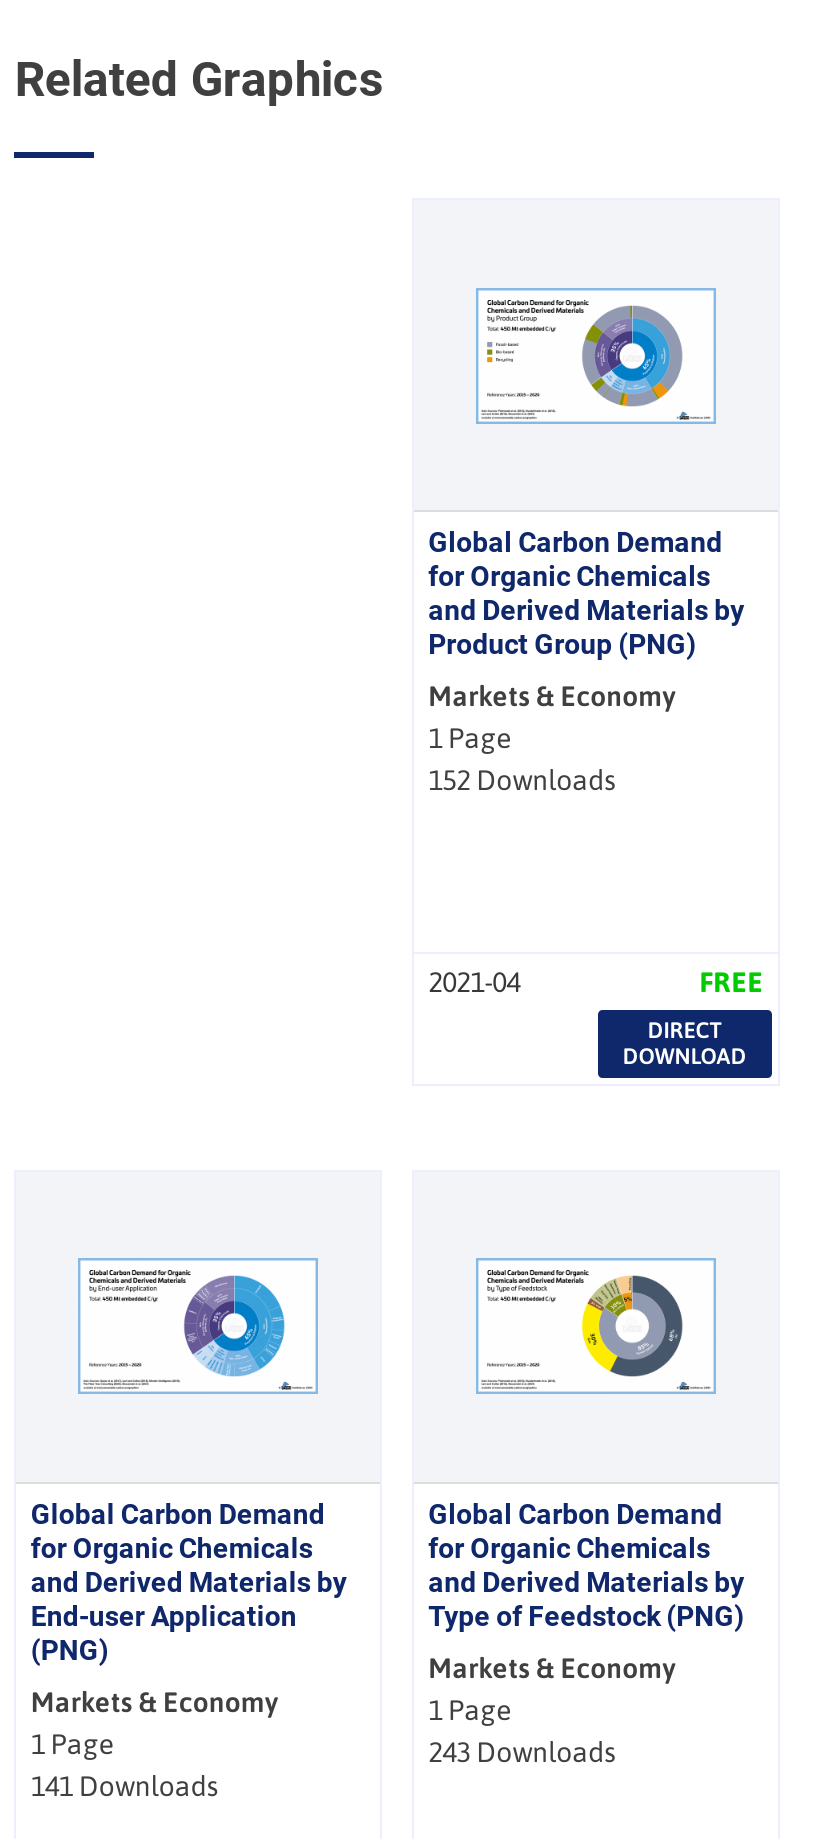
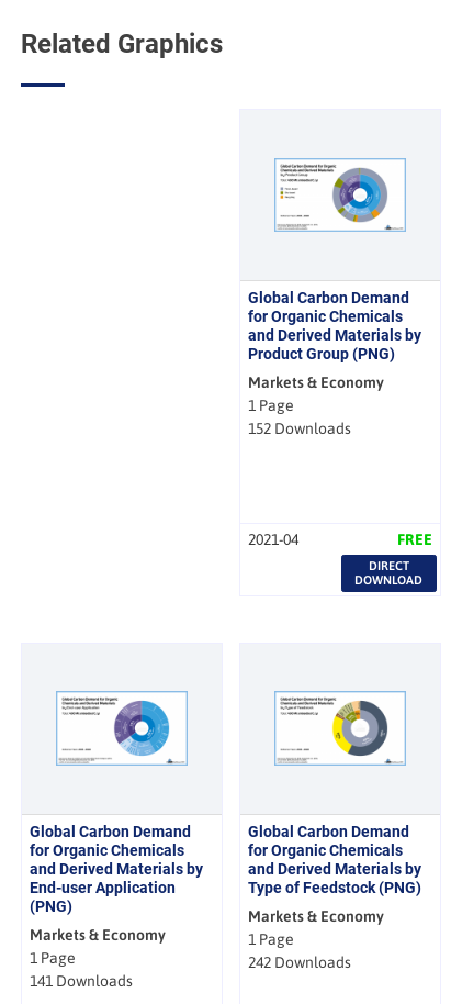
[428,1735,616,1767] 243 Downloads -> [248,953,351,970] 242 Downloads

